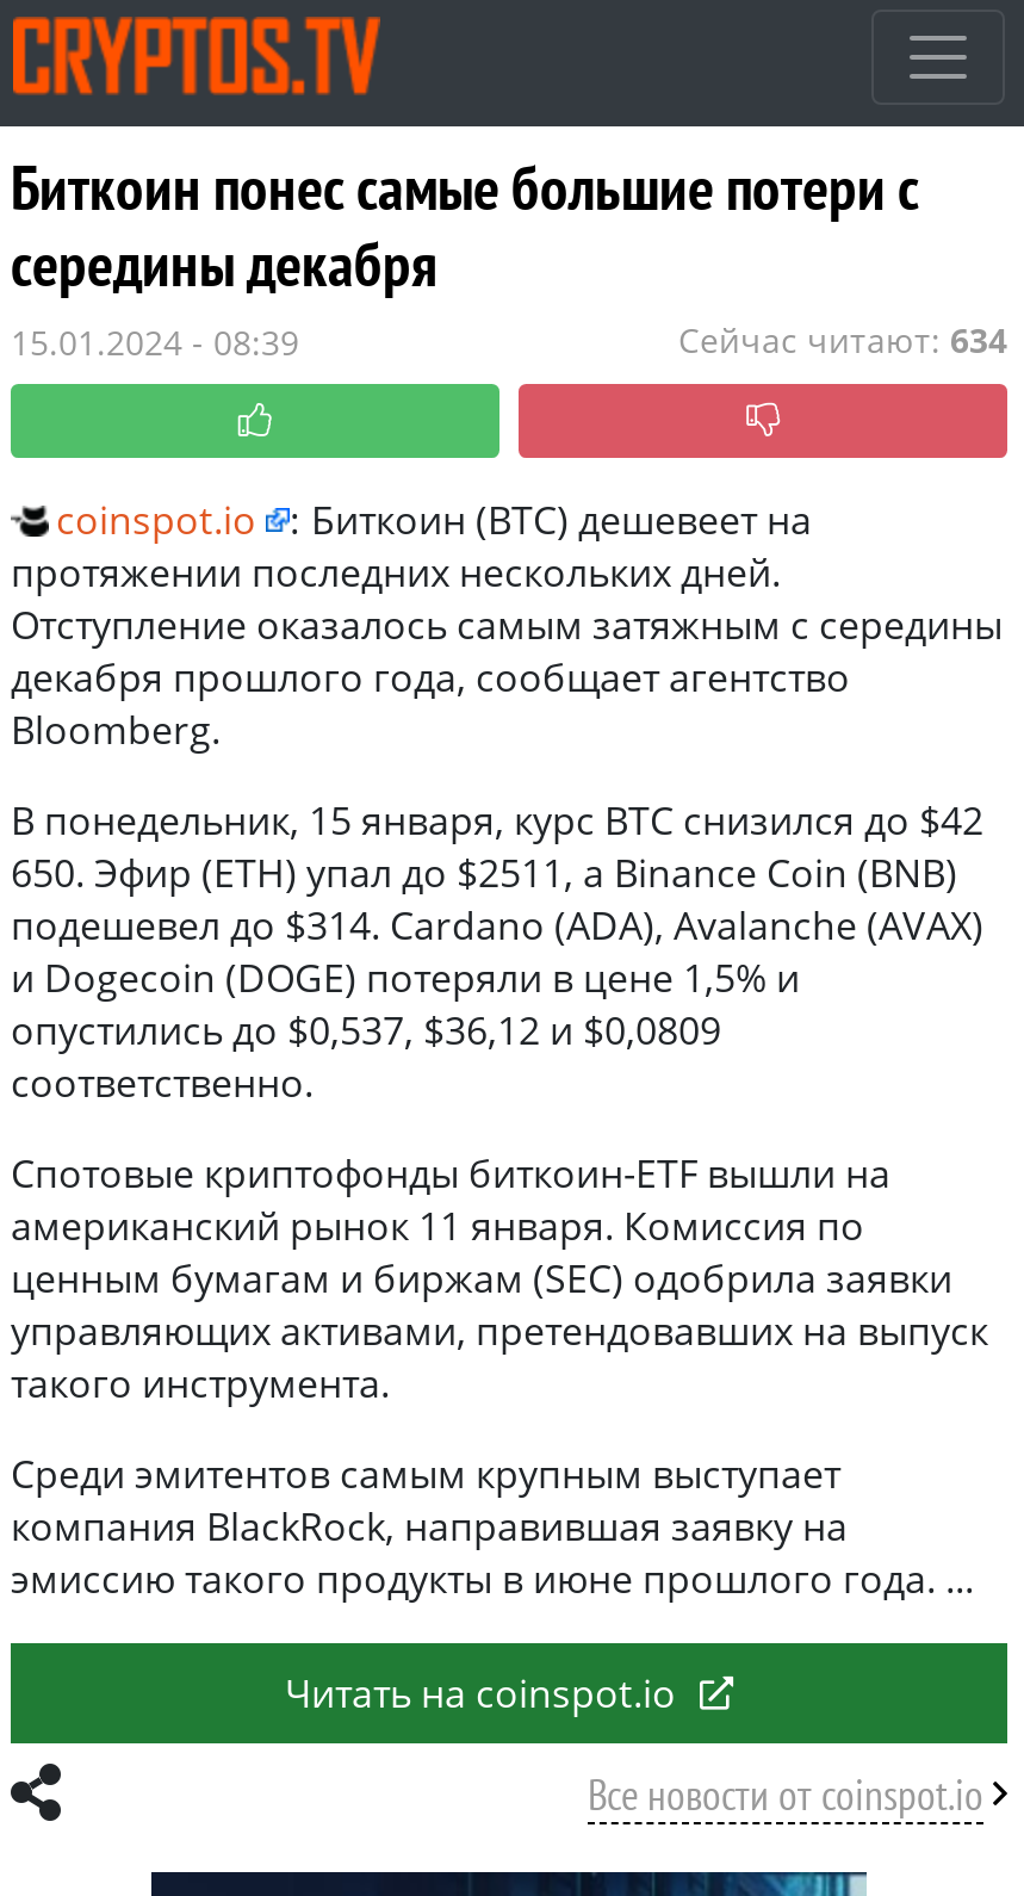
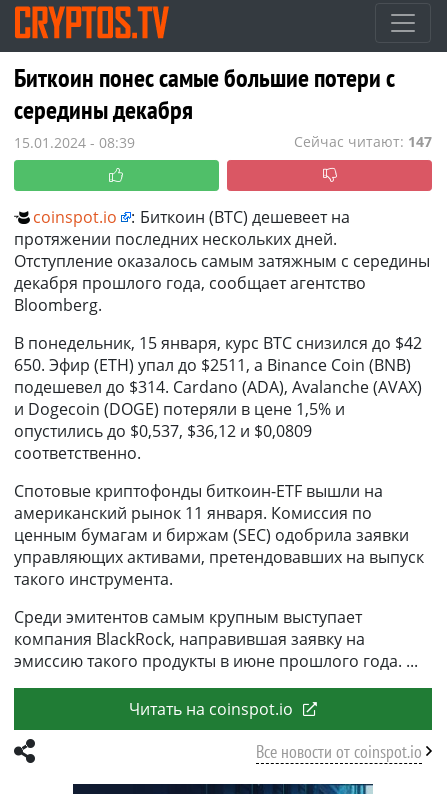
[678,317,1007,363] Сейчас читают: 634 -> [294,132,432,151] Сейчас читают: 147

